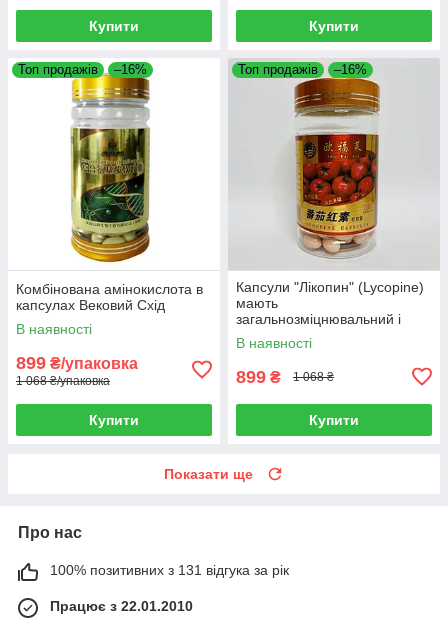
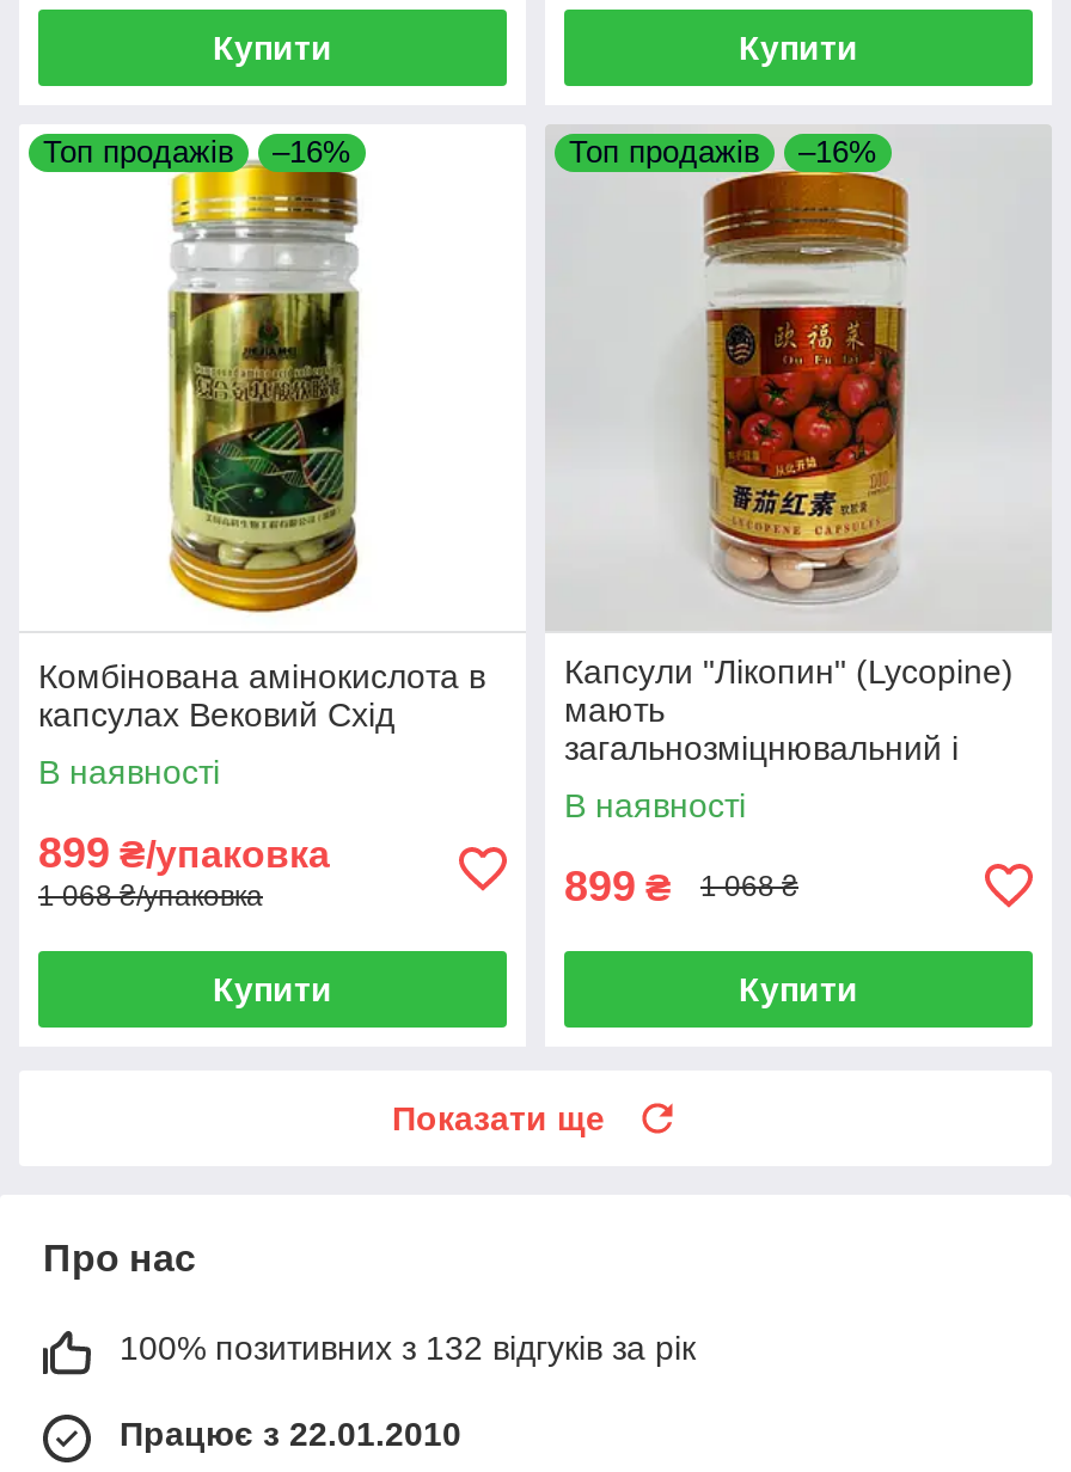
[50,562,289,578] 100% позитивних з 131 відгука за рік -> [120,1328,696,1366] 100% позитивних з 132 відгуків за рік

